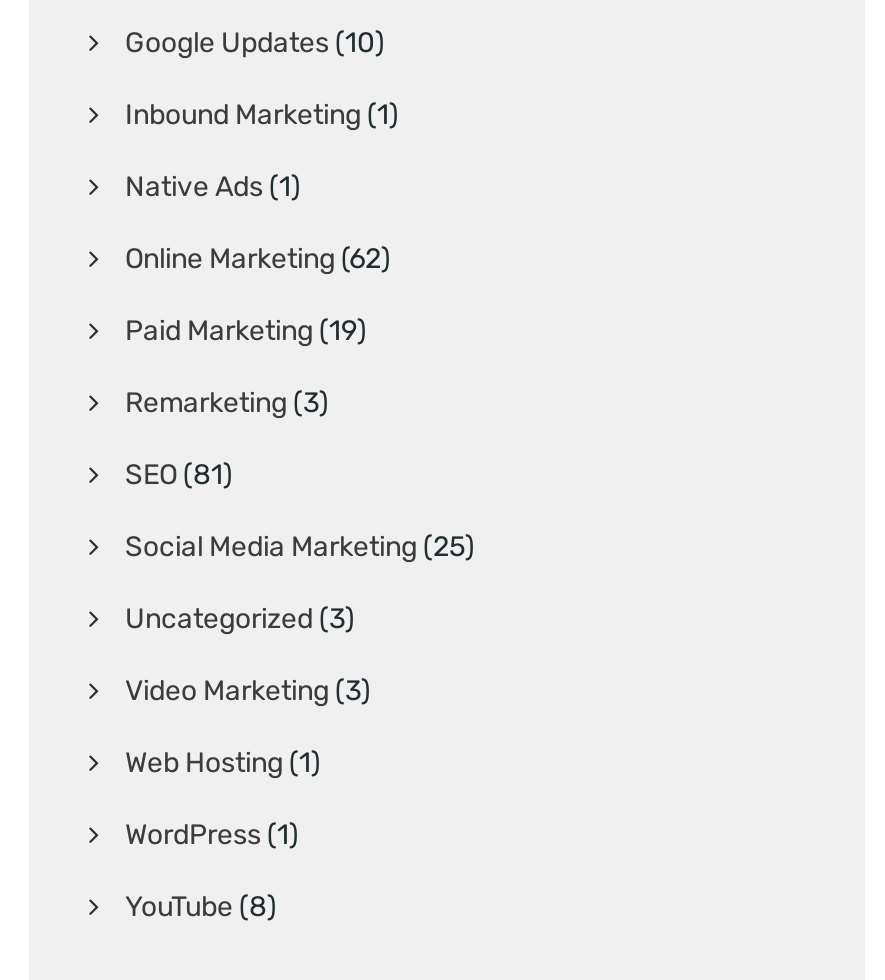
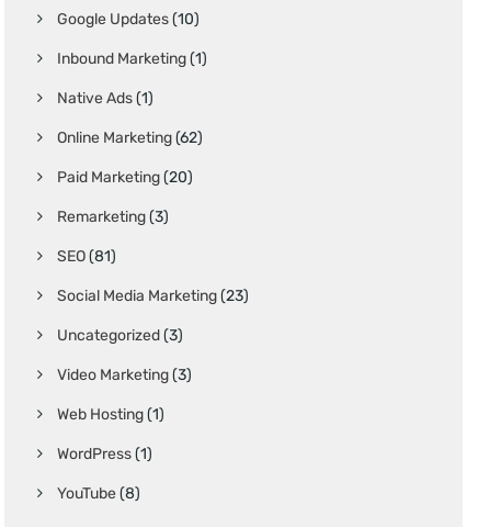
[125,314,367,348] Paid Marketing (19) -> [57,168,193,187] Paid Marketing (20)
[125,530,475,564] Social Media Marketing (25) -> [57,287,249,305] Social Media Marketing (23)

